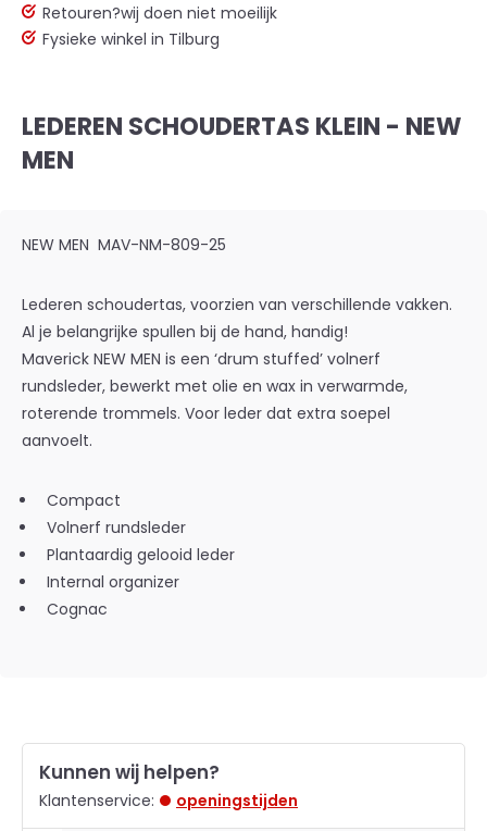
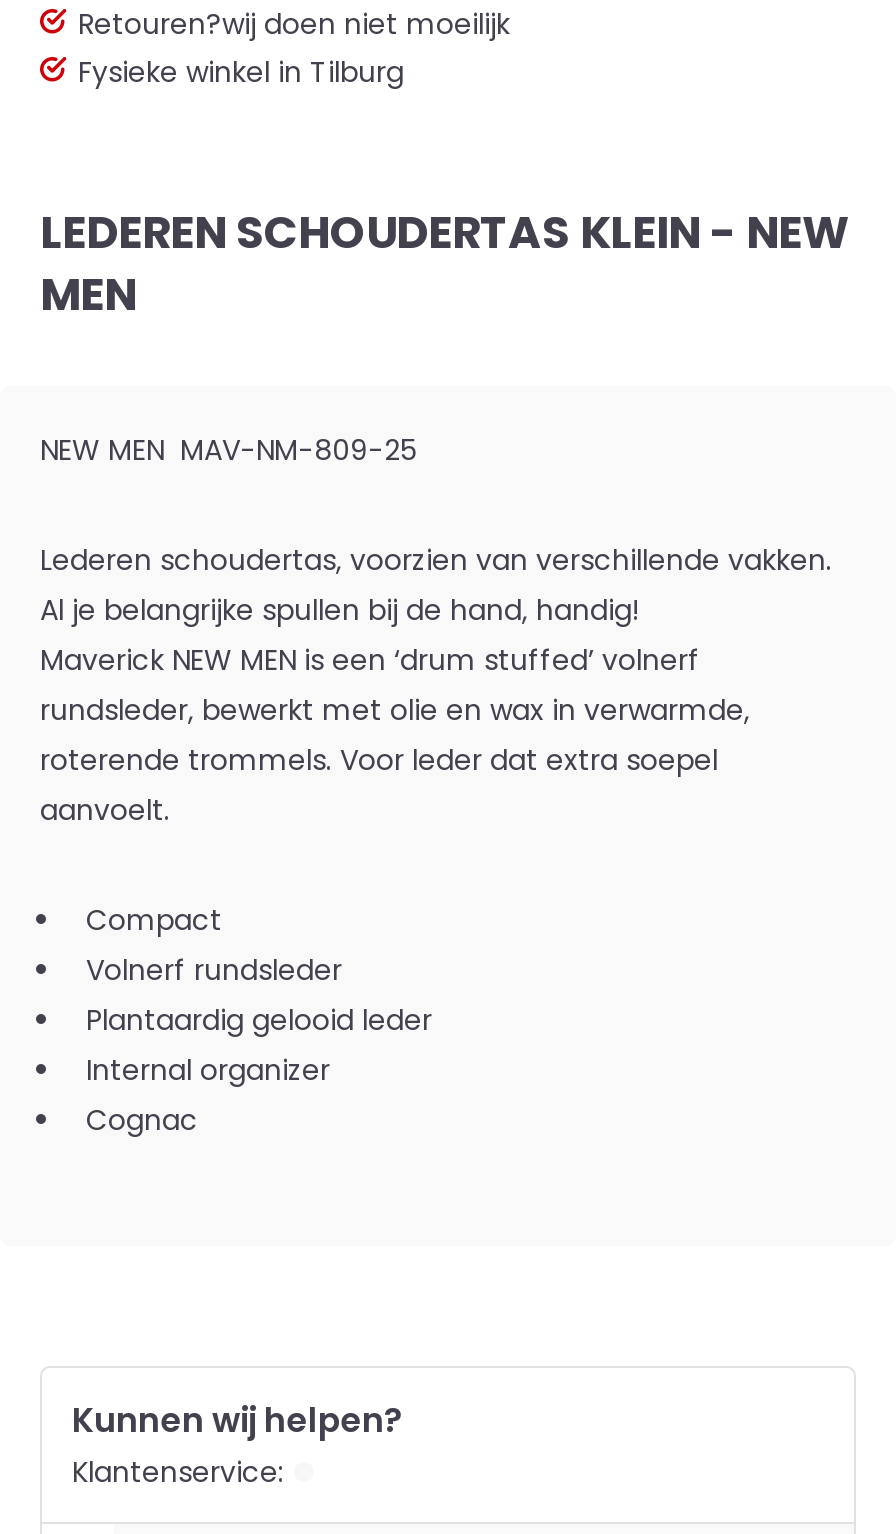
[176,790,298,811] openingstijden -> none

